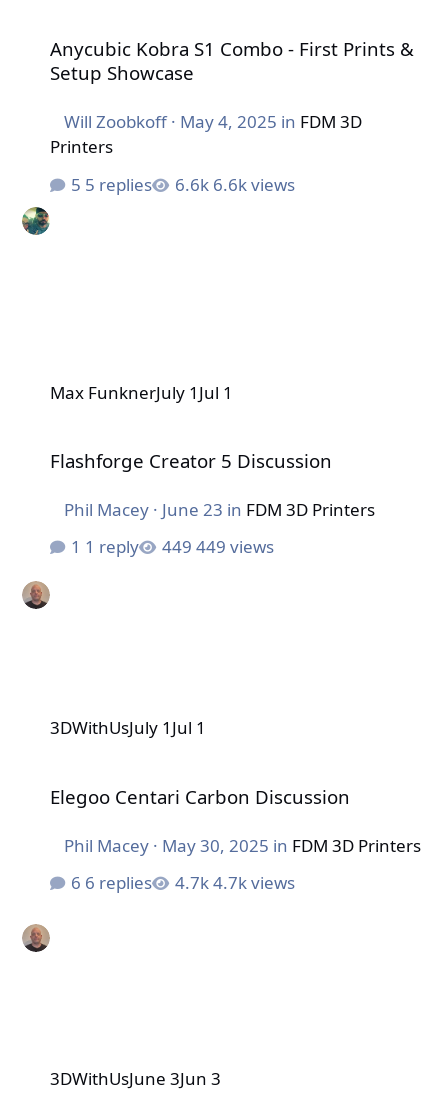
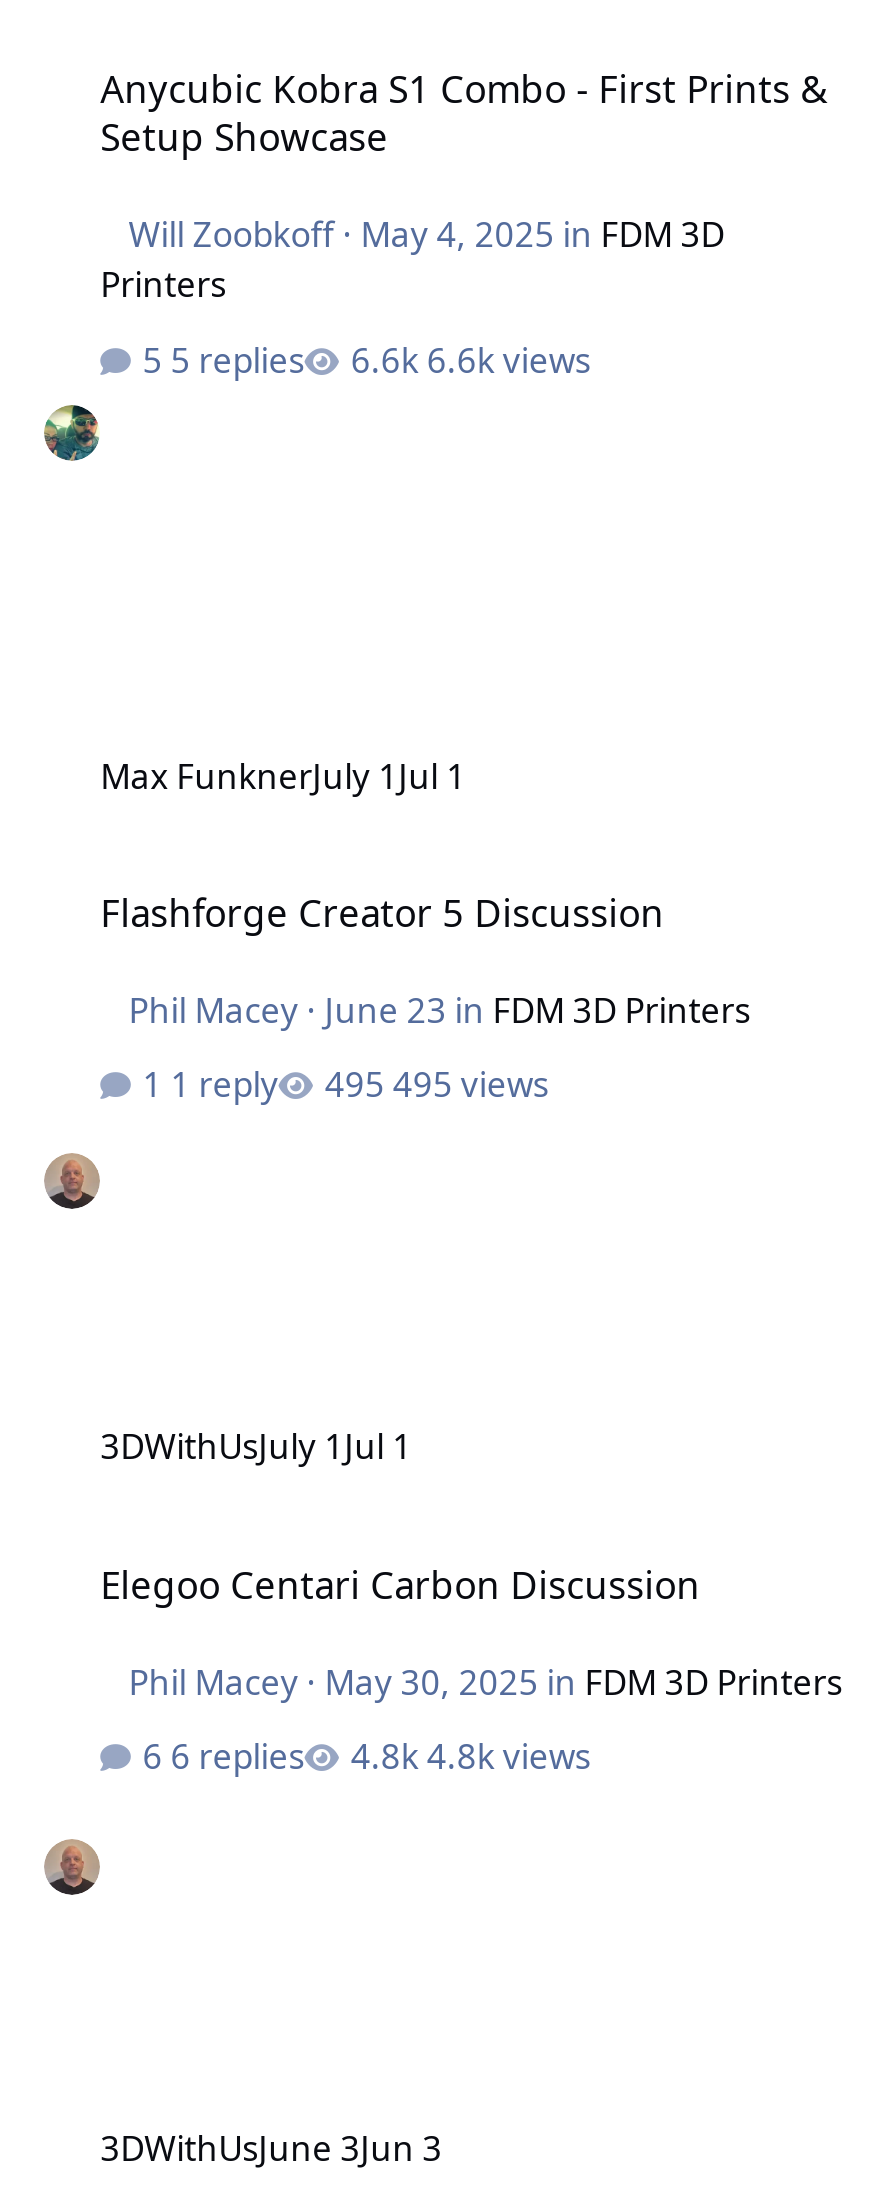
[196,535,274,558] 449 views -> [393,1062,549,1108] 495 views
[213,871,295,894] 4.7k views -> [427,1734,591,1780] 4.8k views

